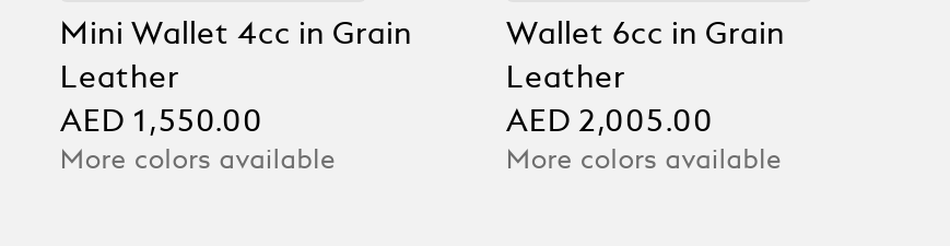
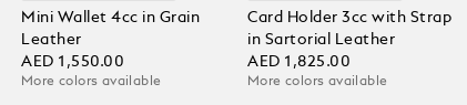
[506,20,785,138] Wallet 6cc in Grain | Leather | AED 2,005.00 -> [247,10,451,70] Card Holder 3cc with Strap | in Sartorial Leather | AED 1,825.00

